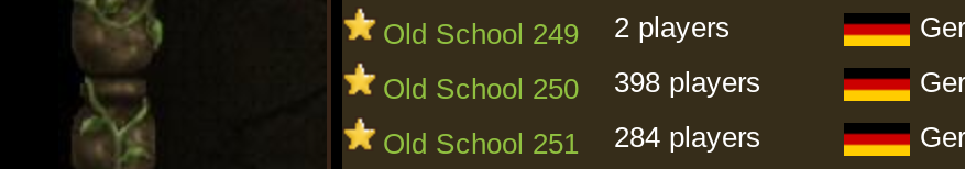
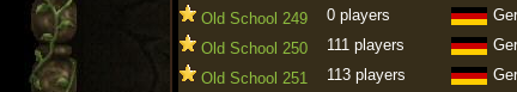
[383,11,731,50] Old School 249 2 players -> [200,6,390,27] Old School 249 0 players
[383,66,761,105] Old School 250 398 players -> [200,36,404,57] Old School 250 111 players
[383,121,761,160] Old School 251 284 players -> [200,66,405,87] Old School 251 113 players

